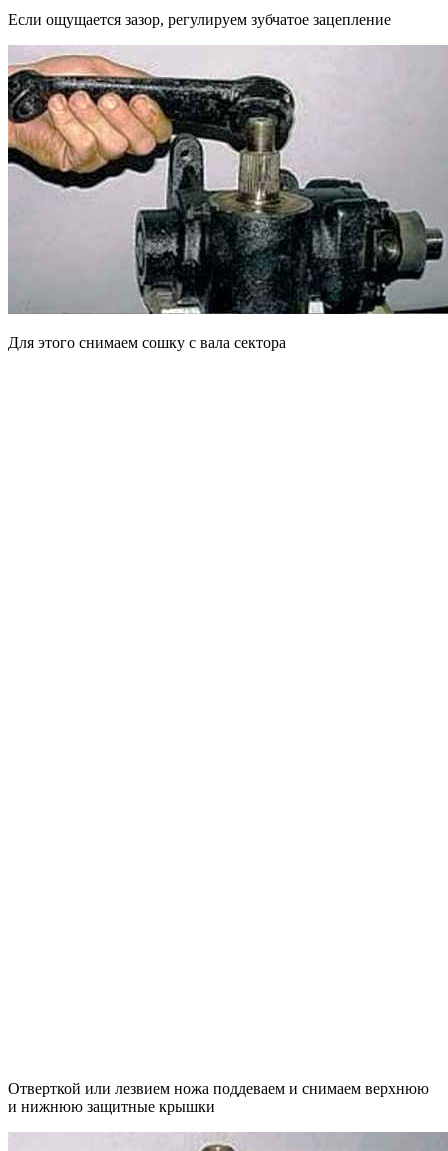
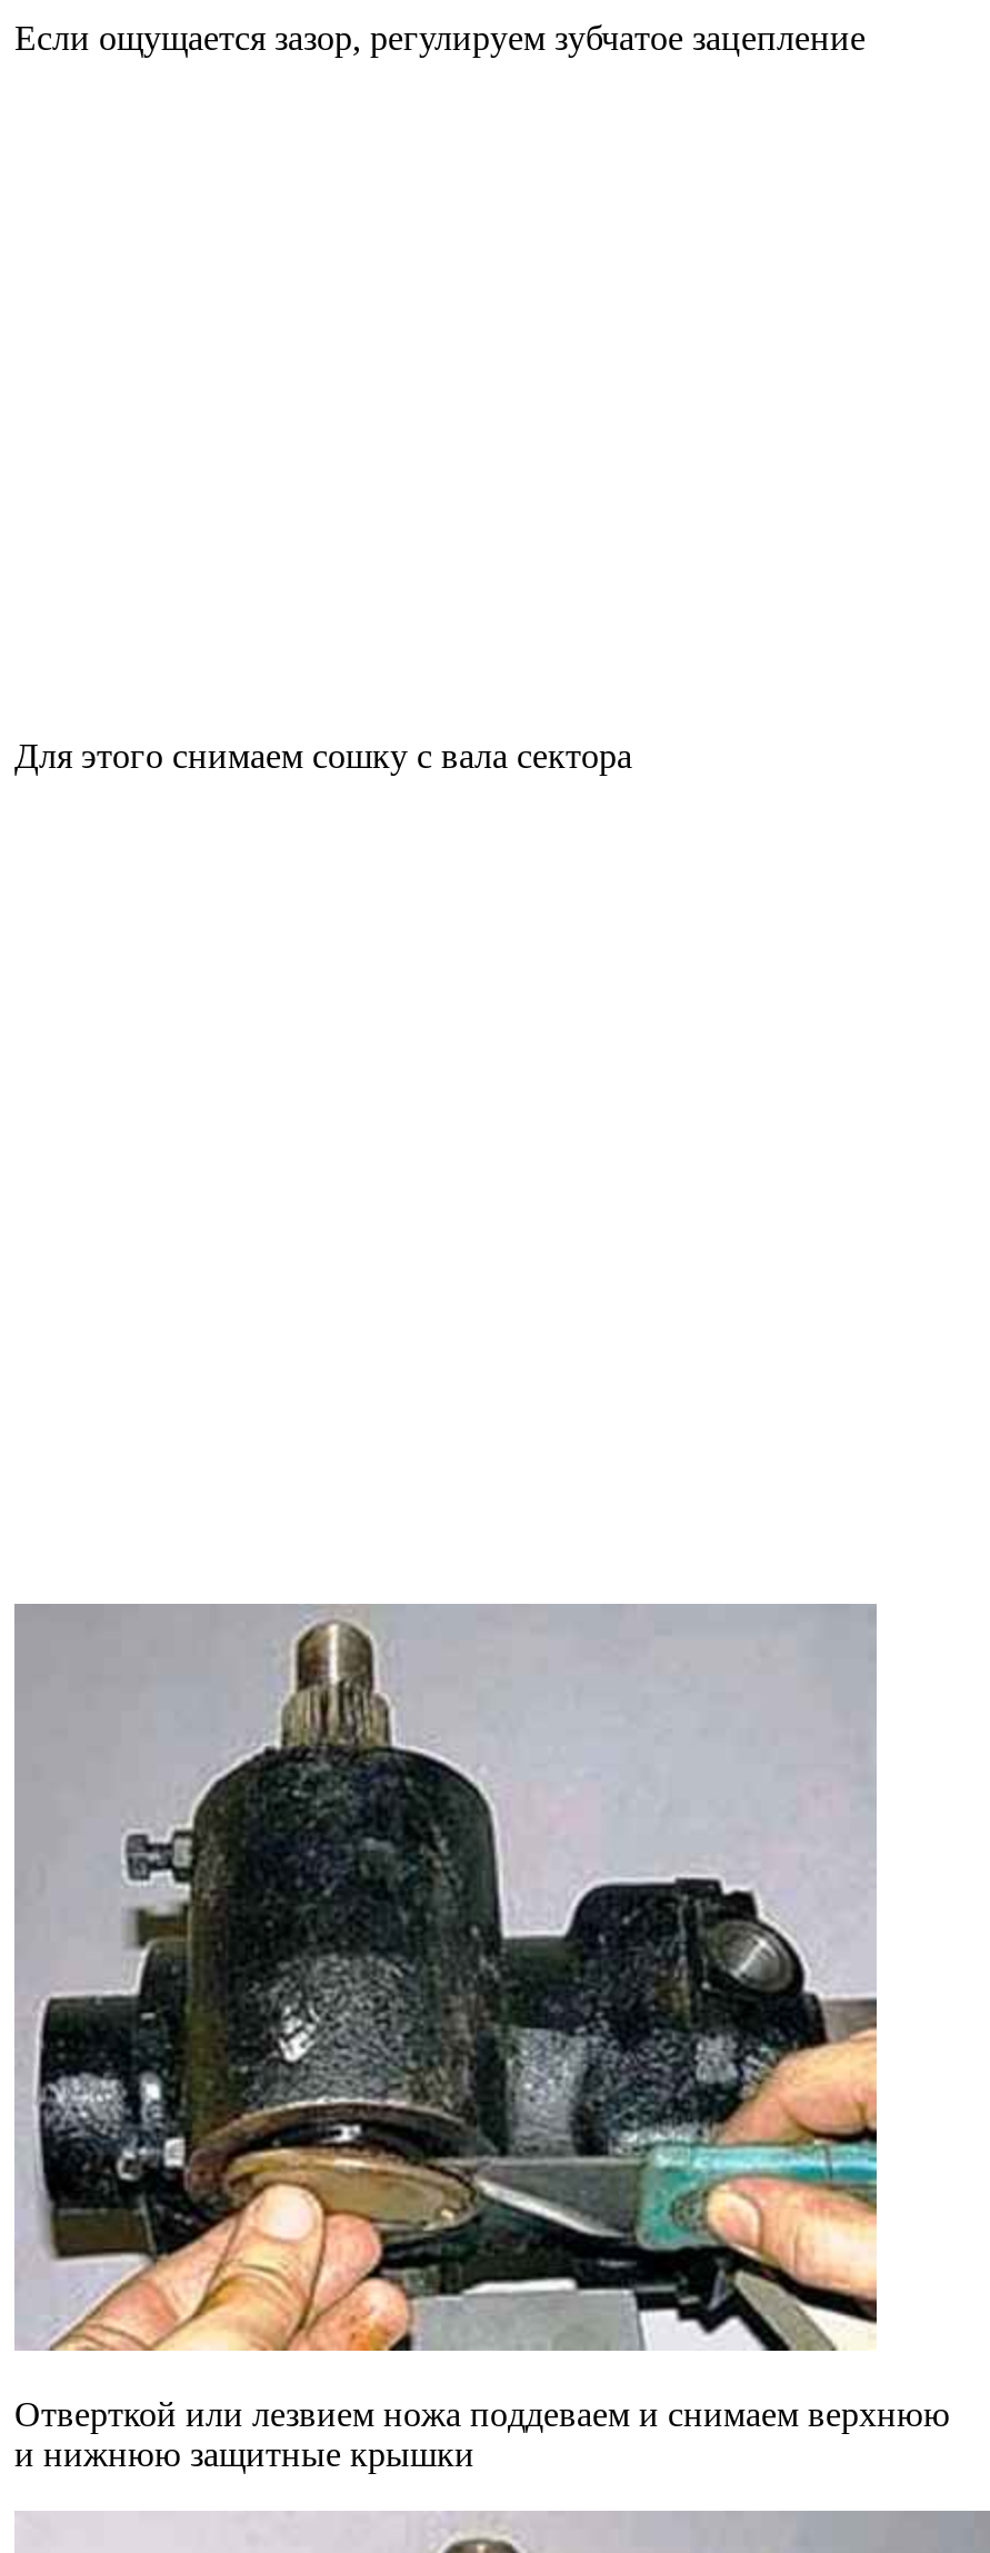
[7,45,445,315] [image] -> none
none -> [14,1602,879,2353] [image]

